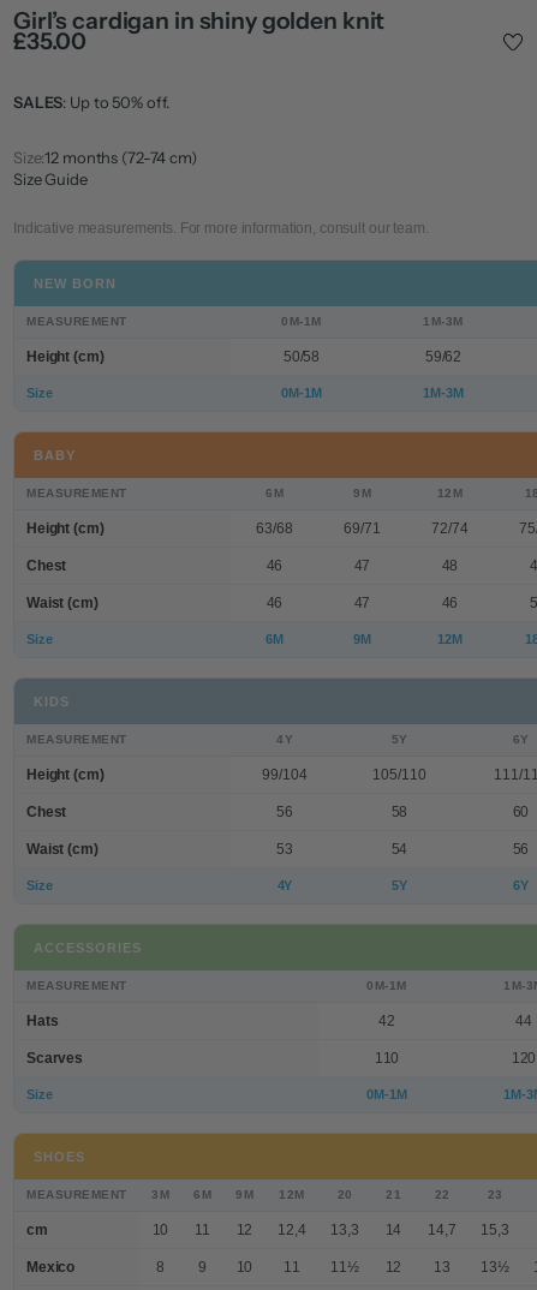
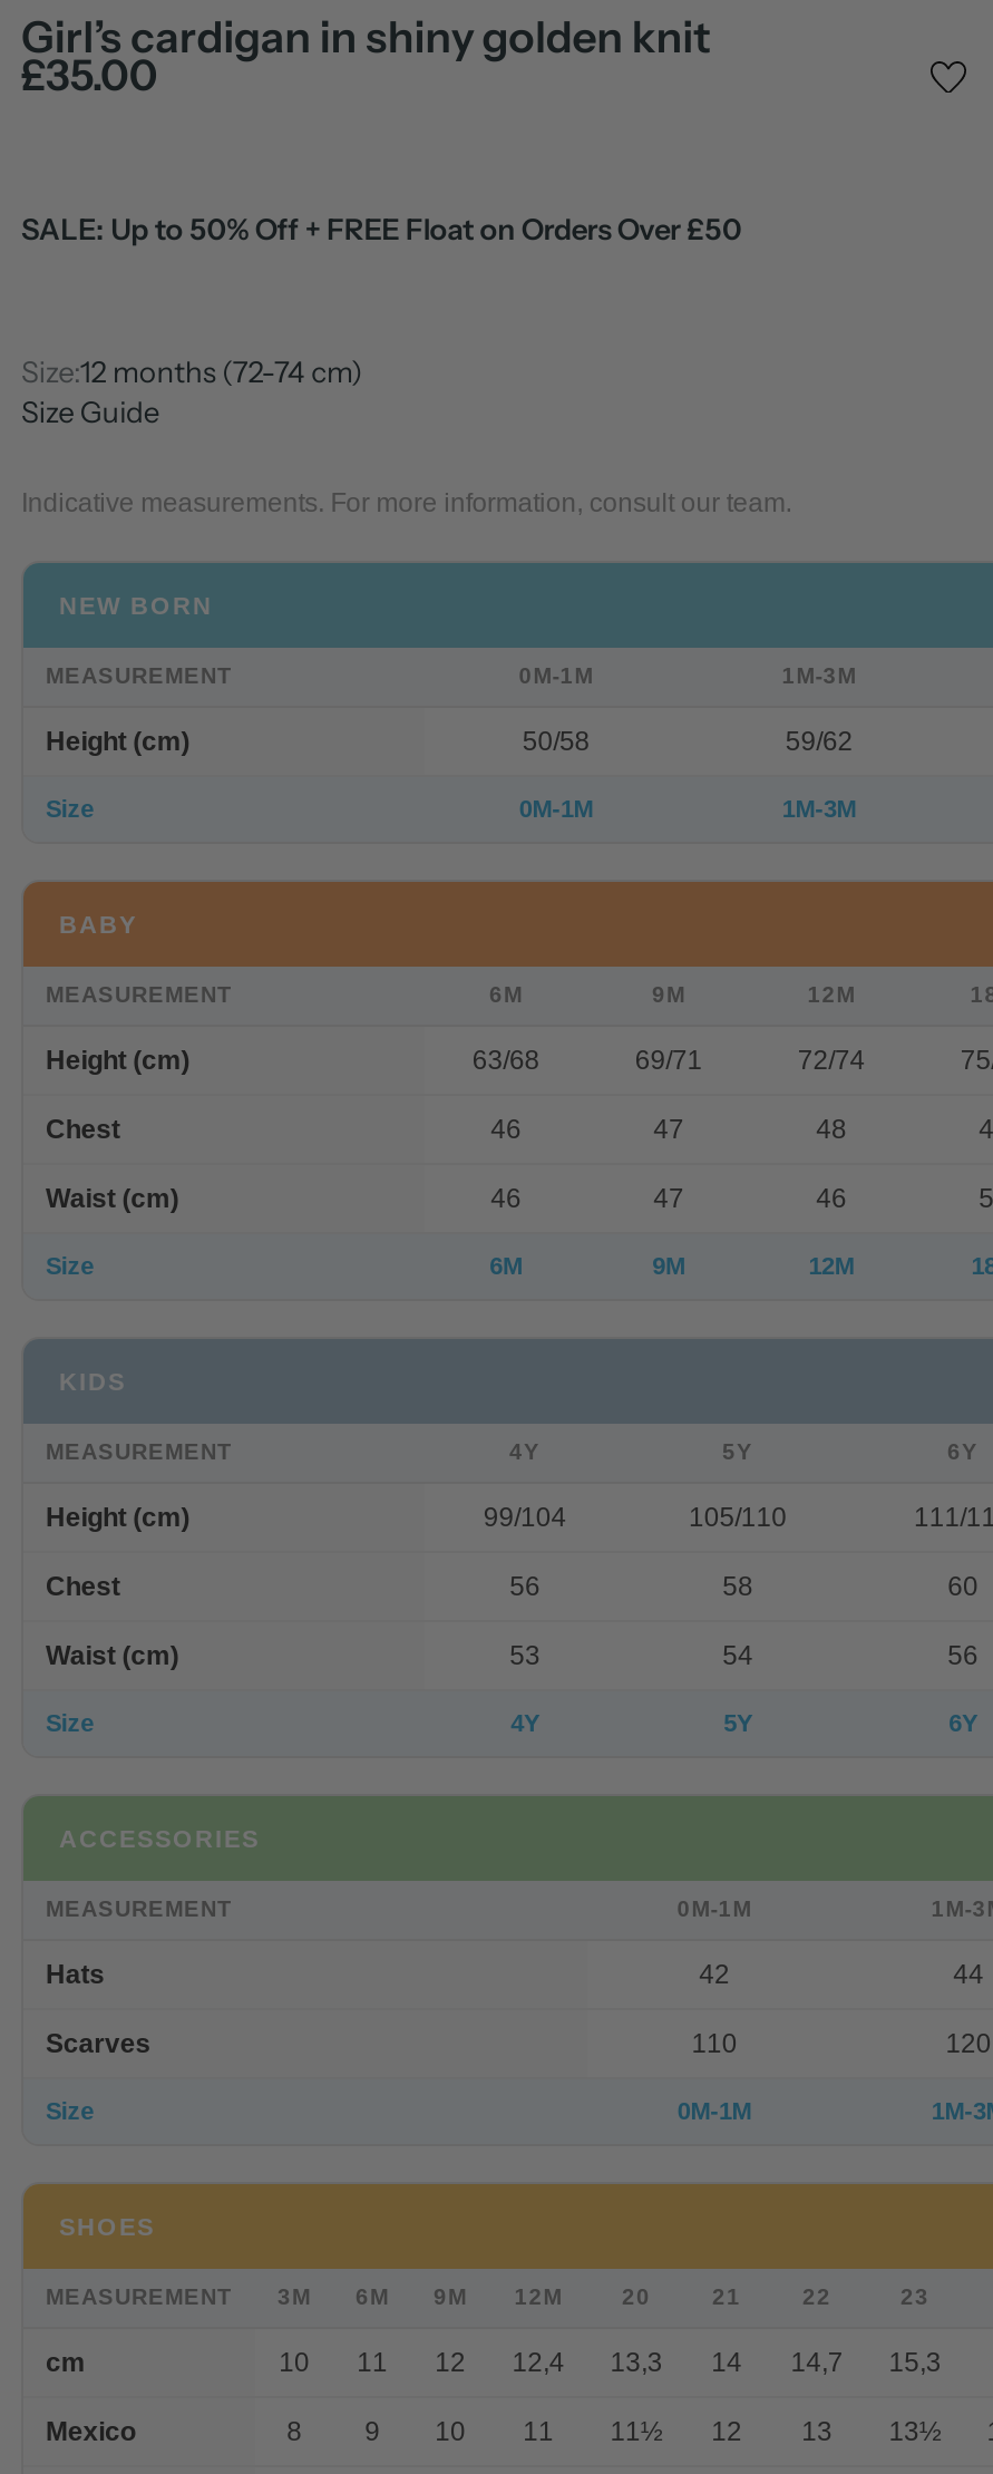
[13,92,170,111] SALES: Up to 50% off. -> [21,210,742,246] SALE: Up to 50% Off + FREE Float on Orders Over £50

